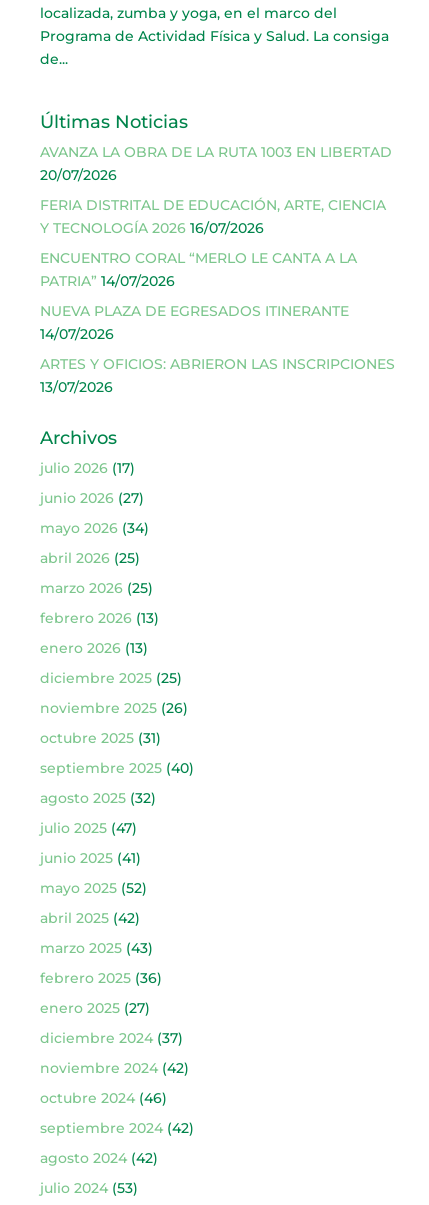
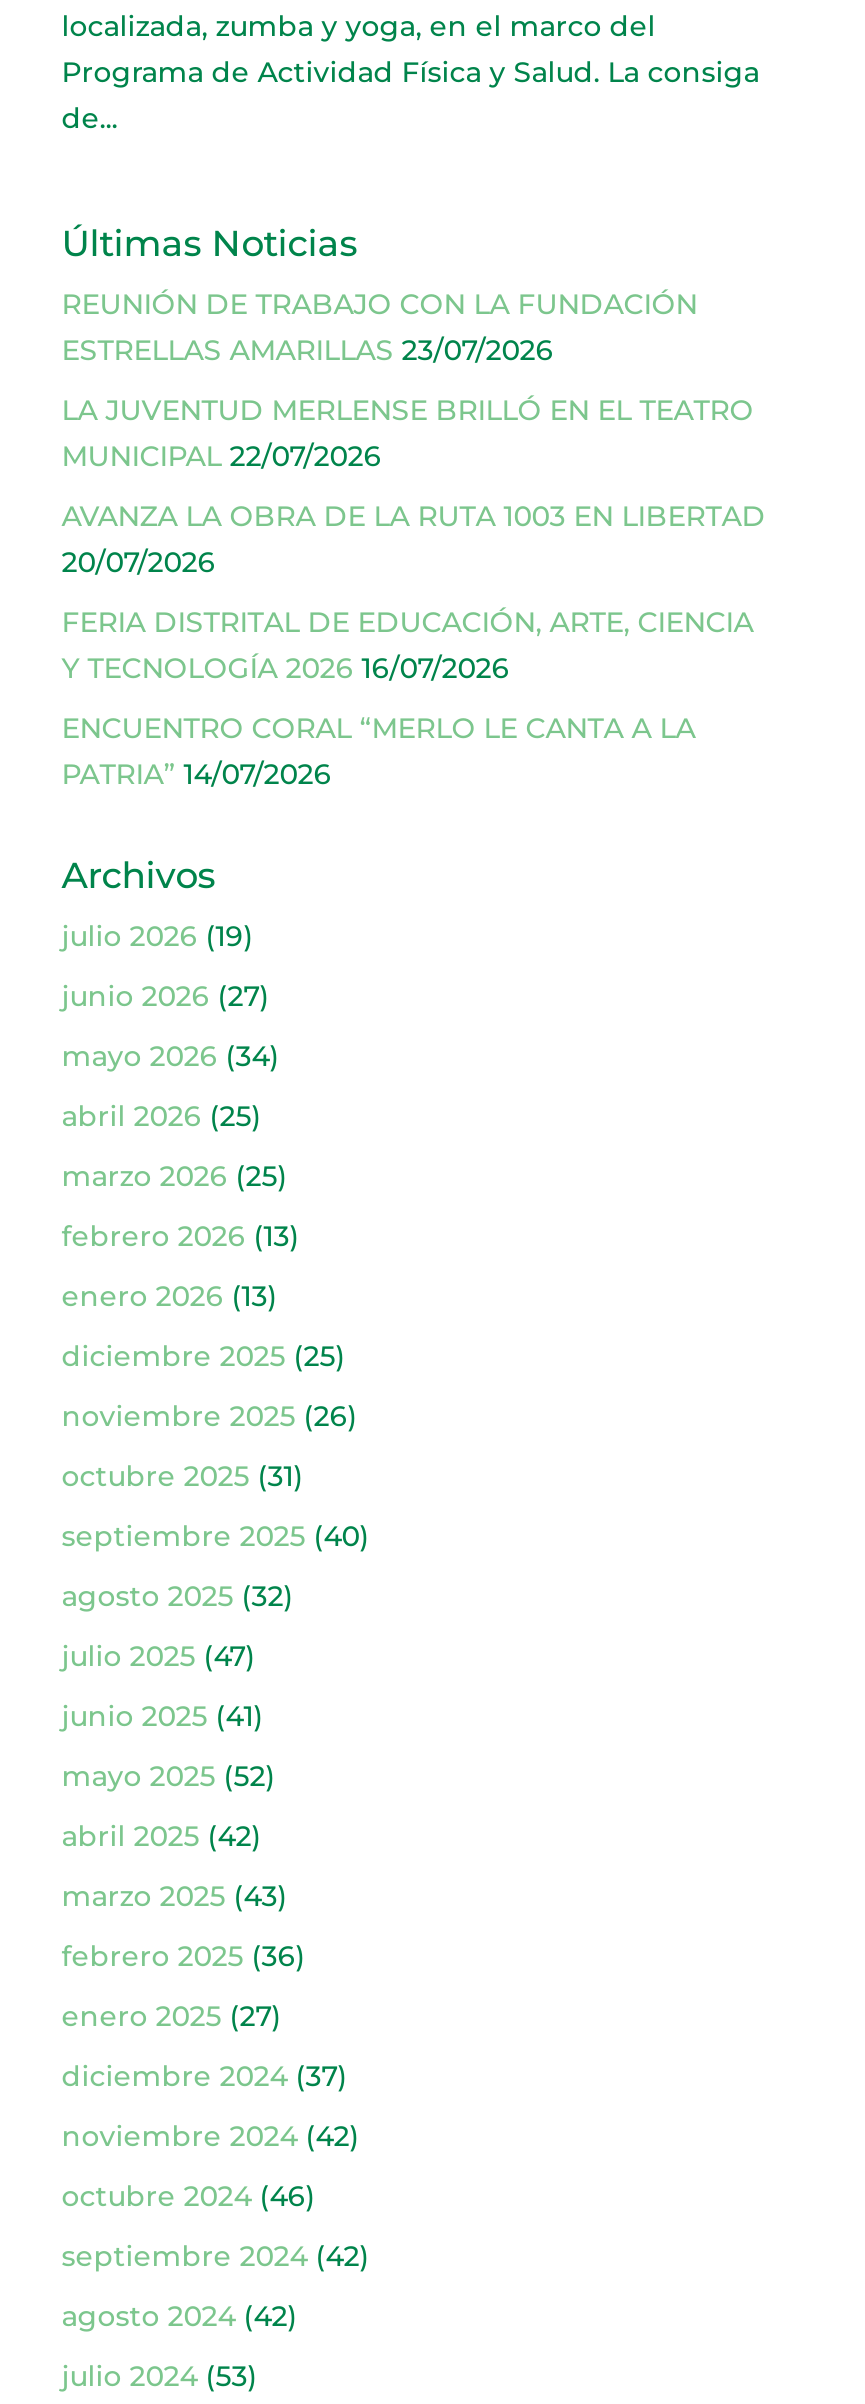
none -> [62,286,754,474] REUNIÓN DE TRABAJO CON LA FUNDACIÓN | ESTRELLAS AMARILLAS 23/07/2026 | LA JUVENTUD MERLENSE BRILLÓ EN EL TEATRO | MUNICIPAL 22/07/2026
moved [40,143,392,290] -> [62,498,766,792]: AVANZA LA OBRA DE LA RUTA 1003 EN LIBERTAD | 20/07/2026 | FERIA DISTRITAL DE EDUCACIÓN, ARTE, CIENCIA | Y TECNOLOGÍA 2026 16/07/2026 | ENCUENTRO CORAL “MERLO LE CANTA A LA | PATRIA” 14/07/2026
[40,302,395,396] NUEVA PLAZA DE EGRESADOS ITINERANTE | 14/07/2026 | ARTES Y OFICIOS: ABRIERON LAS INSCRIPCIONES | 13/07/2026 -> none
[40,459,135,477] julio 2026 (17) -> [62,918,254,954] julio 2026 (19)

